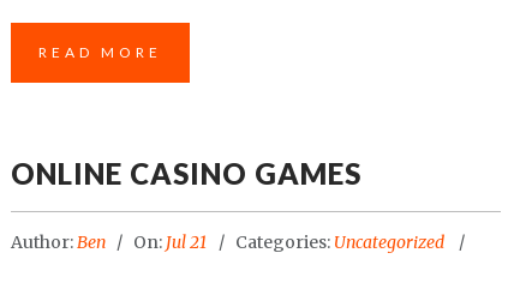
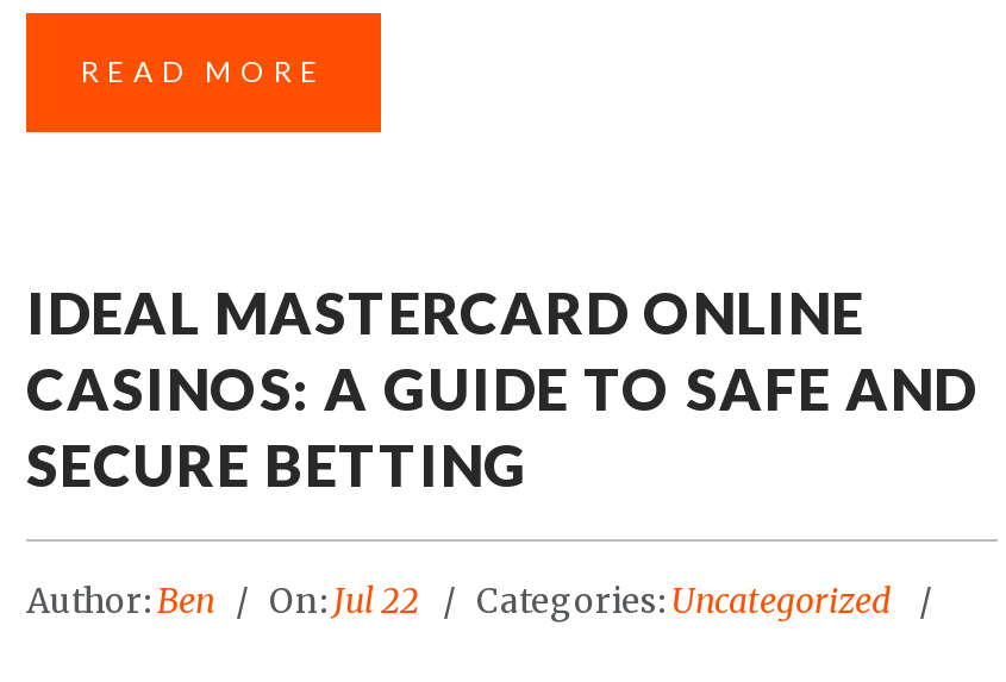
[11,156,361,191] ONLINE CASINO GAMES -> [26,277,976,499] IDEAL MASTERCARD ONLINE | CASINOS: A GUIDE TO SAFE AND | SECURE BETTING
[11,231,444,253] Author:Ben On: Jul 21 Categories: Uncategorized -> [26,580,891,622] Author:Ben On: Jul 22 Categories: Uncategorized

